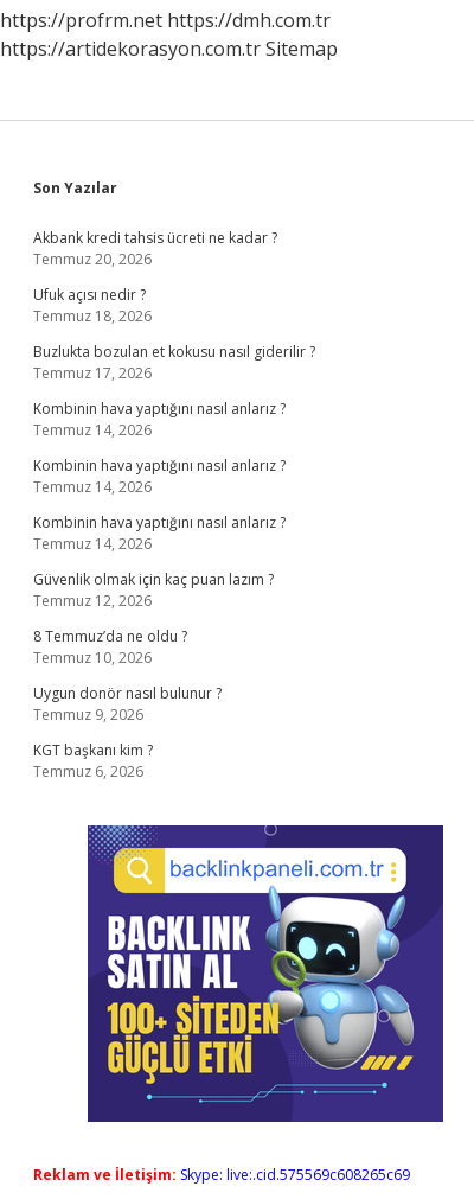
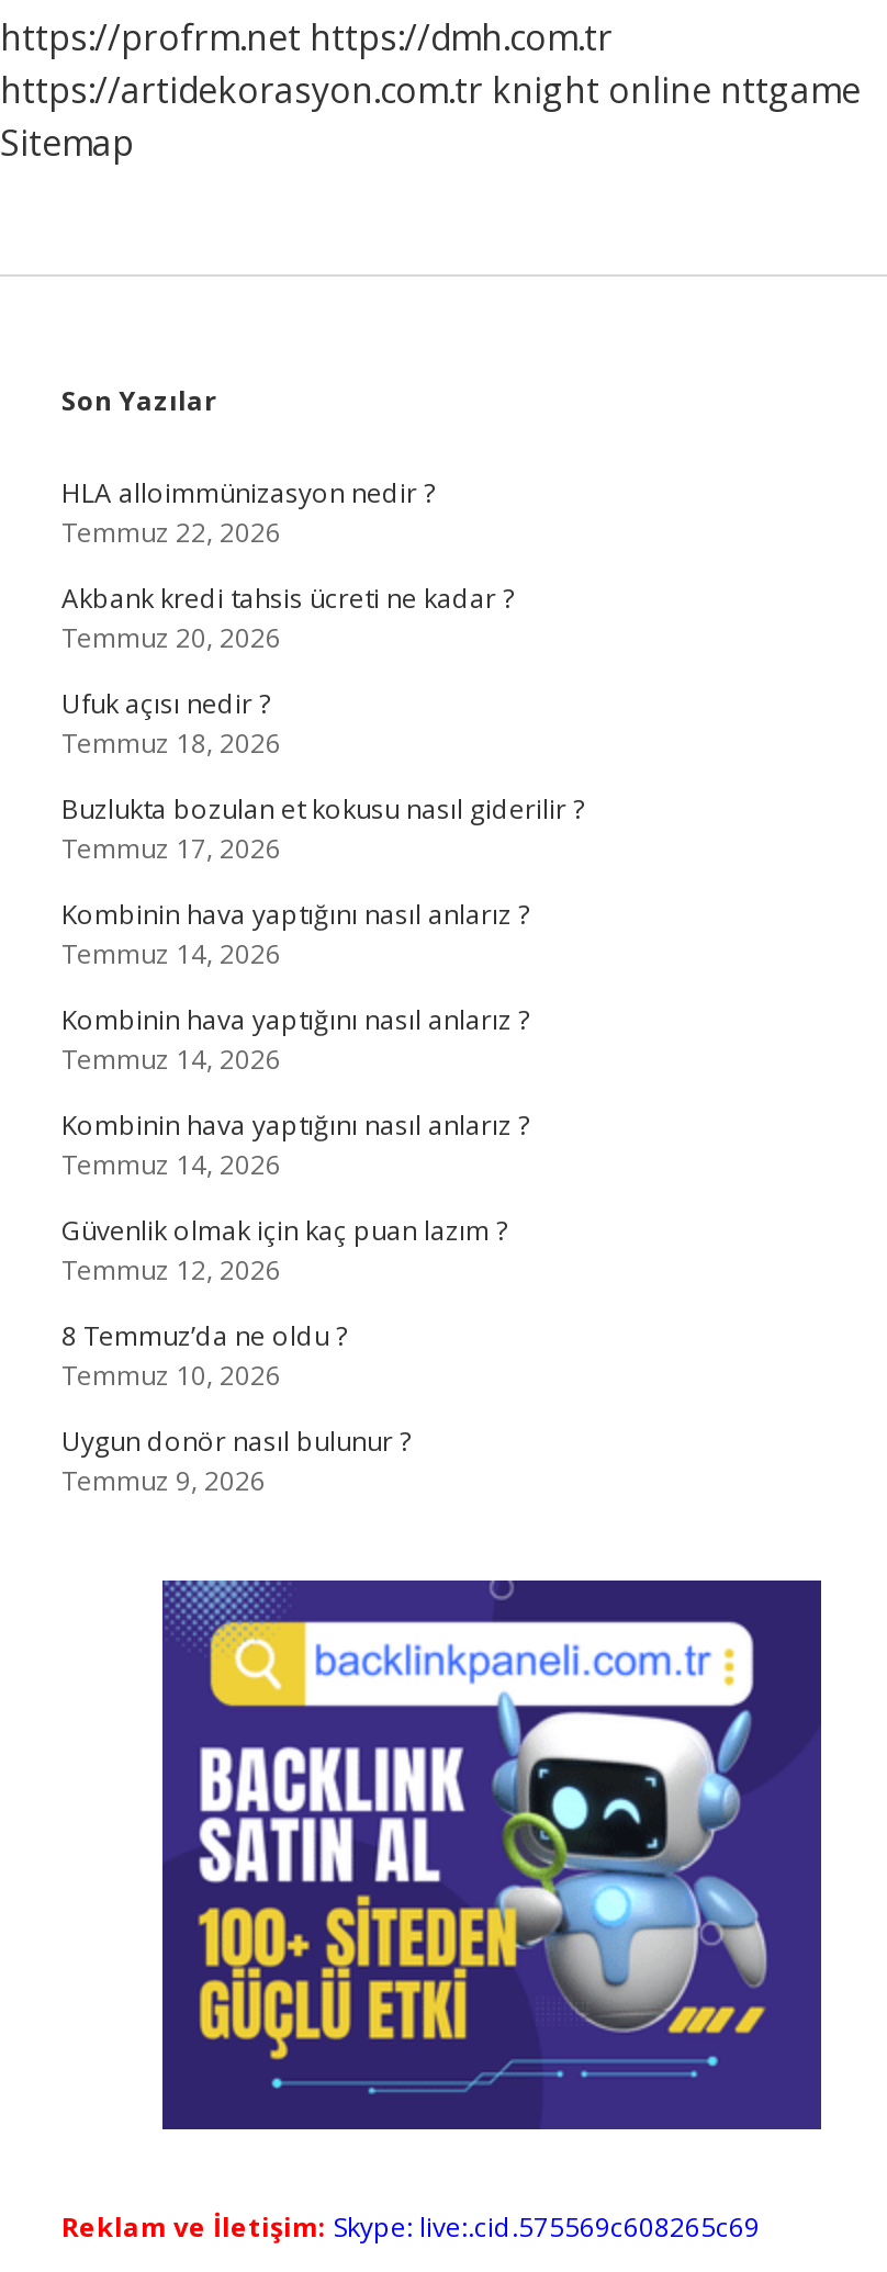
[0,36,338,62] https://artidekorasyon.com.tr Sitemap -> [0,66,861,167] https://artidekorasyon.com.tr knight online nttgame | Sitemap
none -> [61,474,435,551] HLA alloimmünizasyon nedir ? | Temmuz 22, 2026
moved [33,228,315,725] -> [61,580,584,1499]: Akbank kredi tahsis ücreti ne kadar ? | Temmuz 20, 2026 | Ufuk açısı nedir ? | ... | Uygun donör nasıl bulunur ? | Temmuz 9, 2026
[33,740,153,782] KGT başkanı kim ? | Temmuz 6, 2026 -> none

